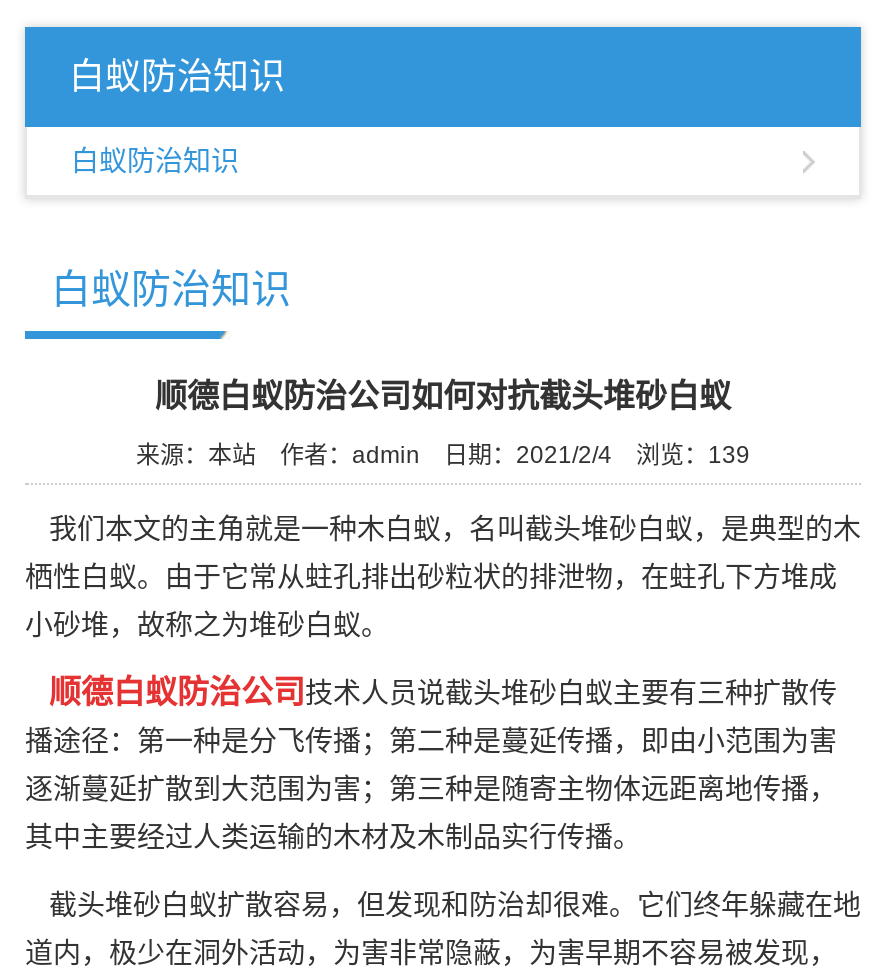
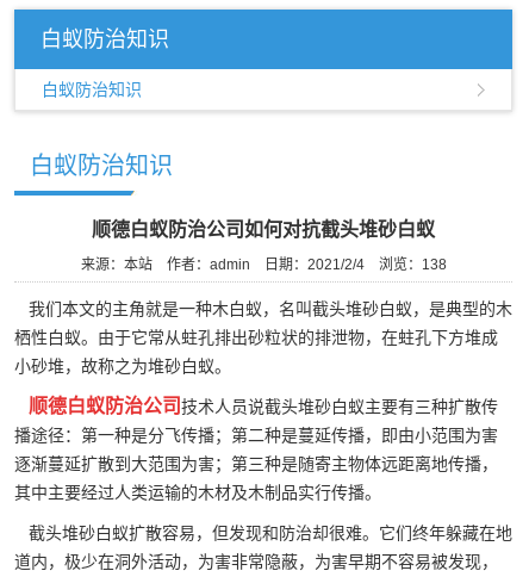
[136,441,750,469] 来源：本站 作者：admin 日期：2021/2/4 浏览：139 -> [80,256,446,273] 来源：本站 作者：admin 日期：2021/2/4 浏览：138

